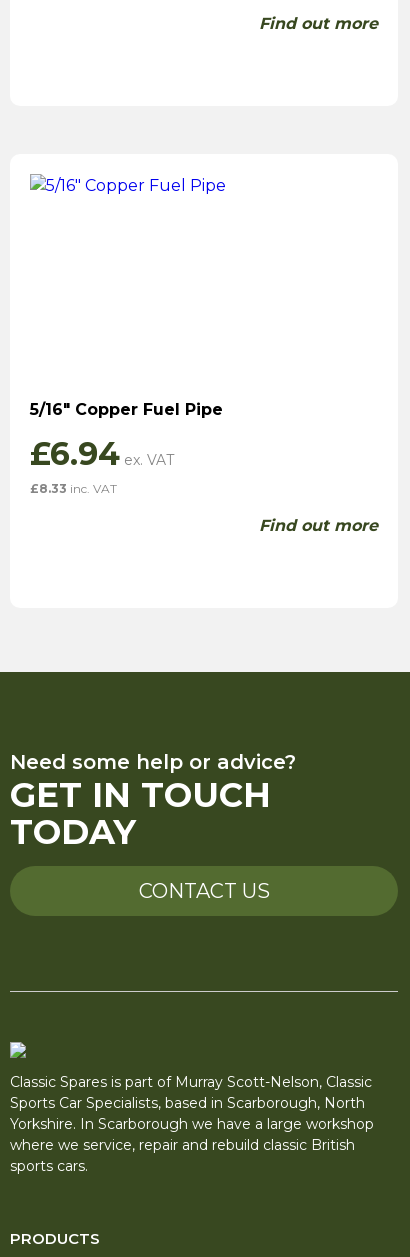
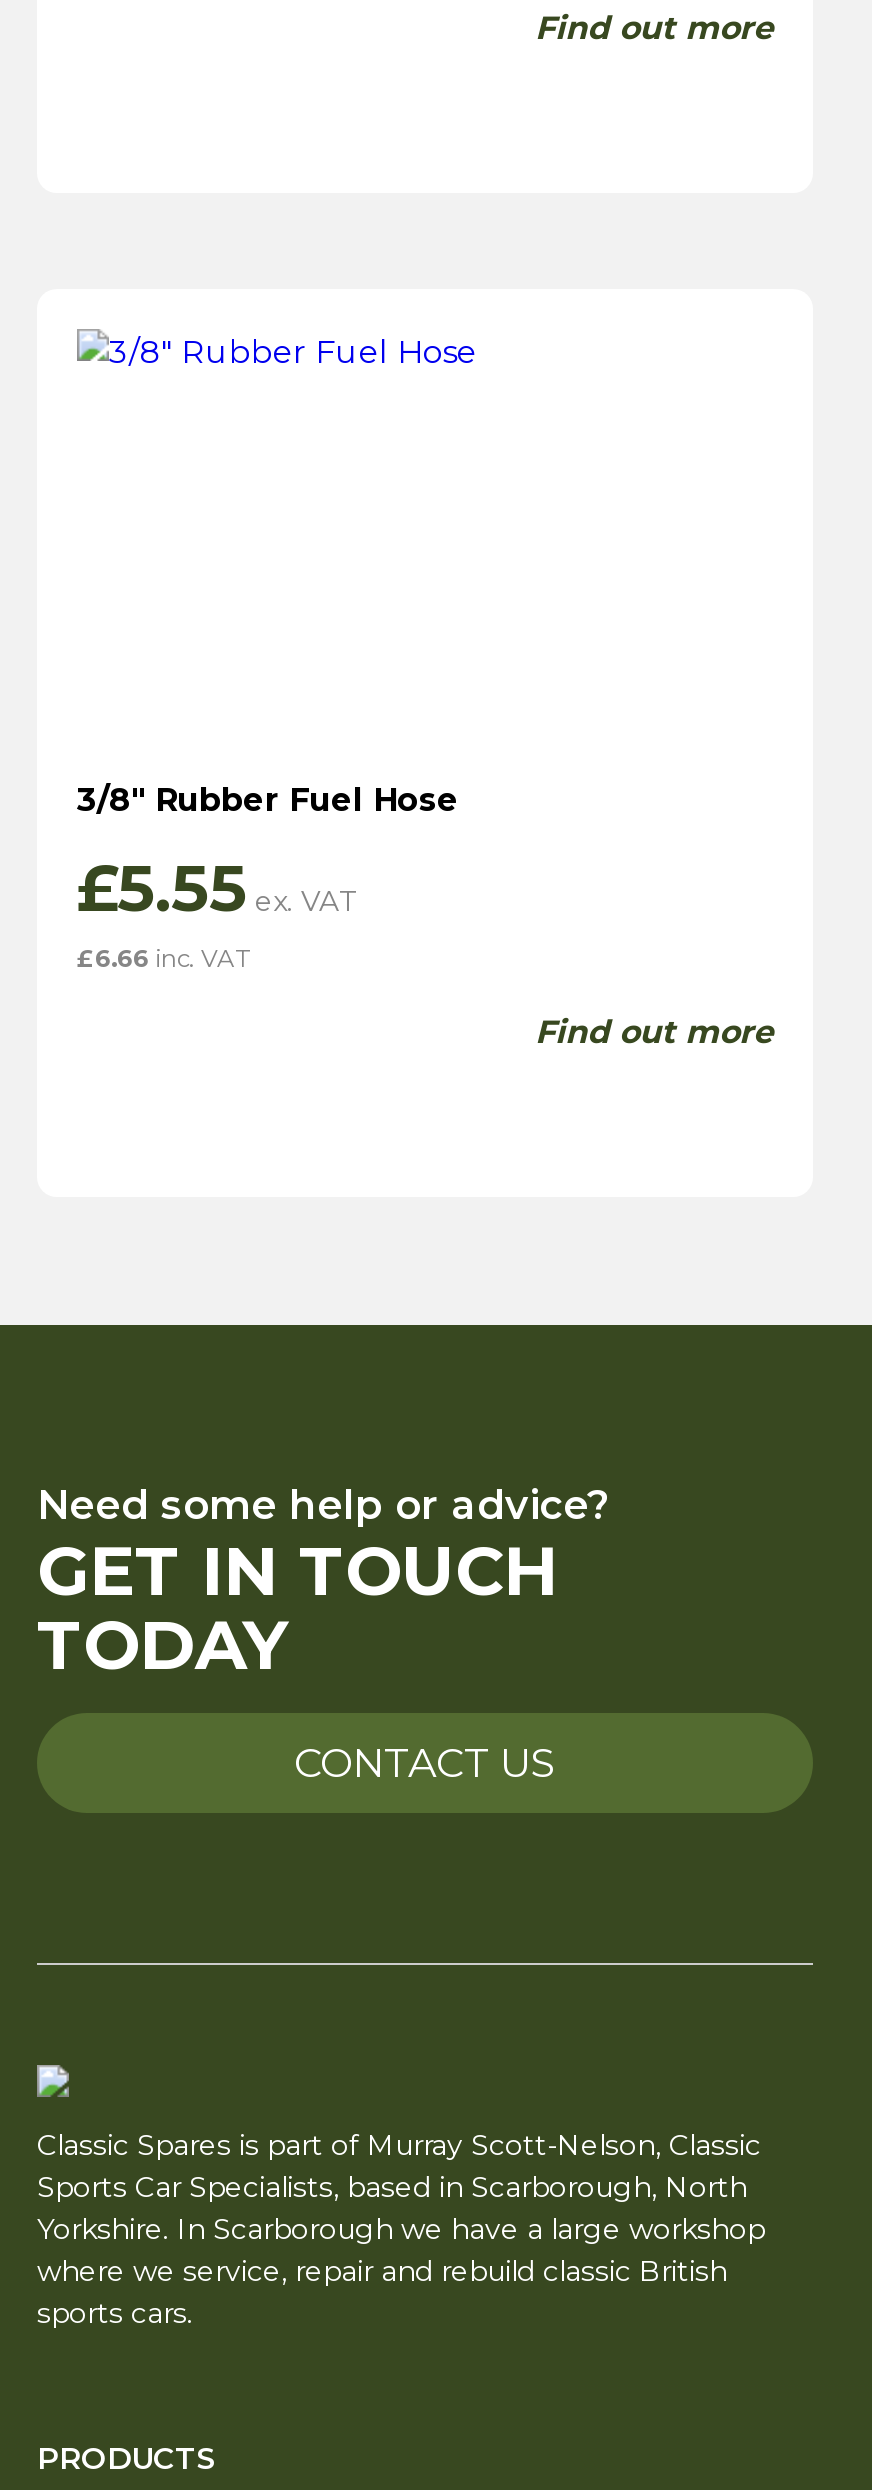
[30,400,223,419] 5/16″ Copper Fuel Pipe -> [77,781,459,819] 3/8″ Rubber Fuel Hose
[30,434,120,473] £6.94 -> [77,849,247,927] £5.55
[30,481,117,496] £8.33 inc. VAT -> [77,943,249,973] £6.66 inc. VAT

